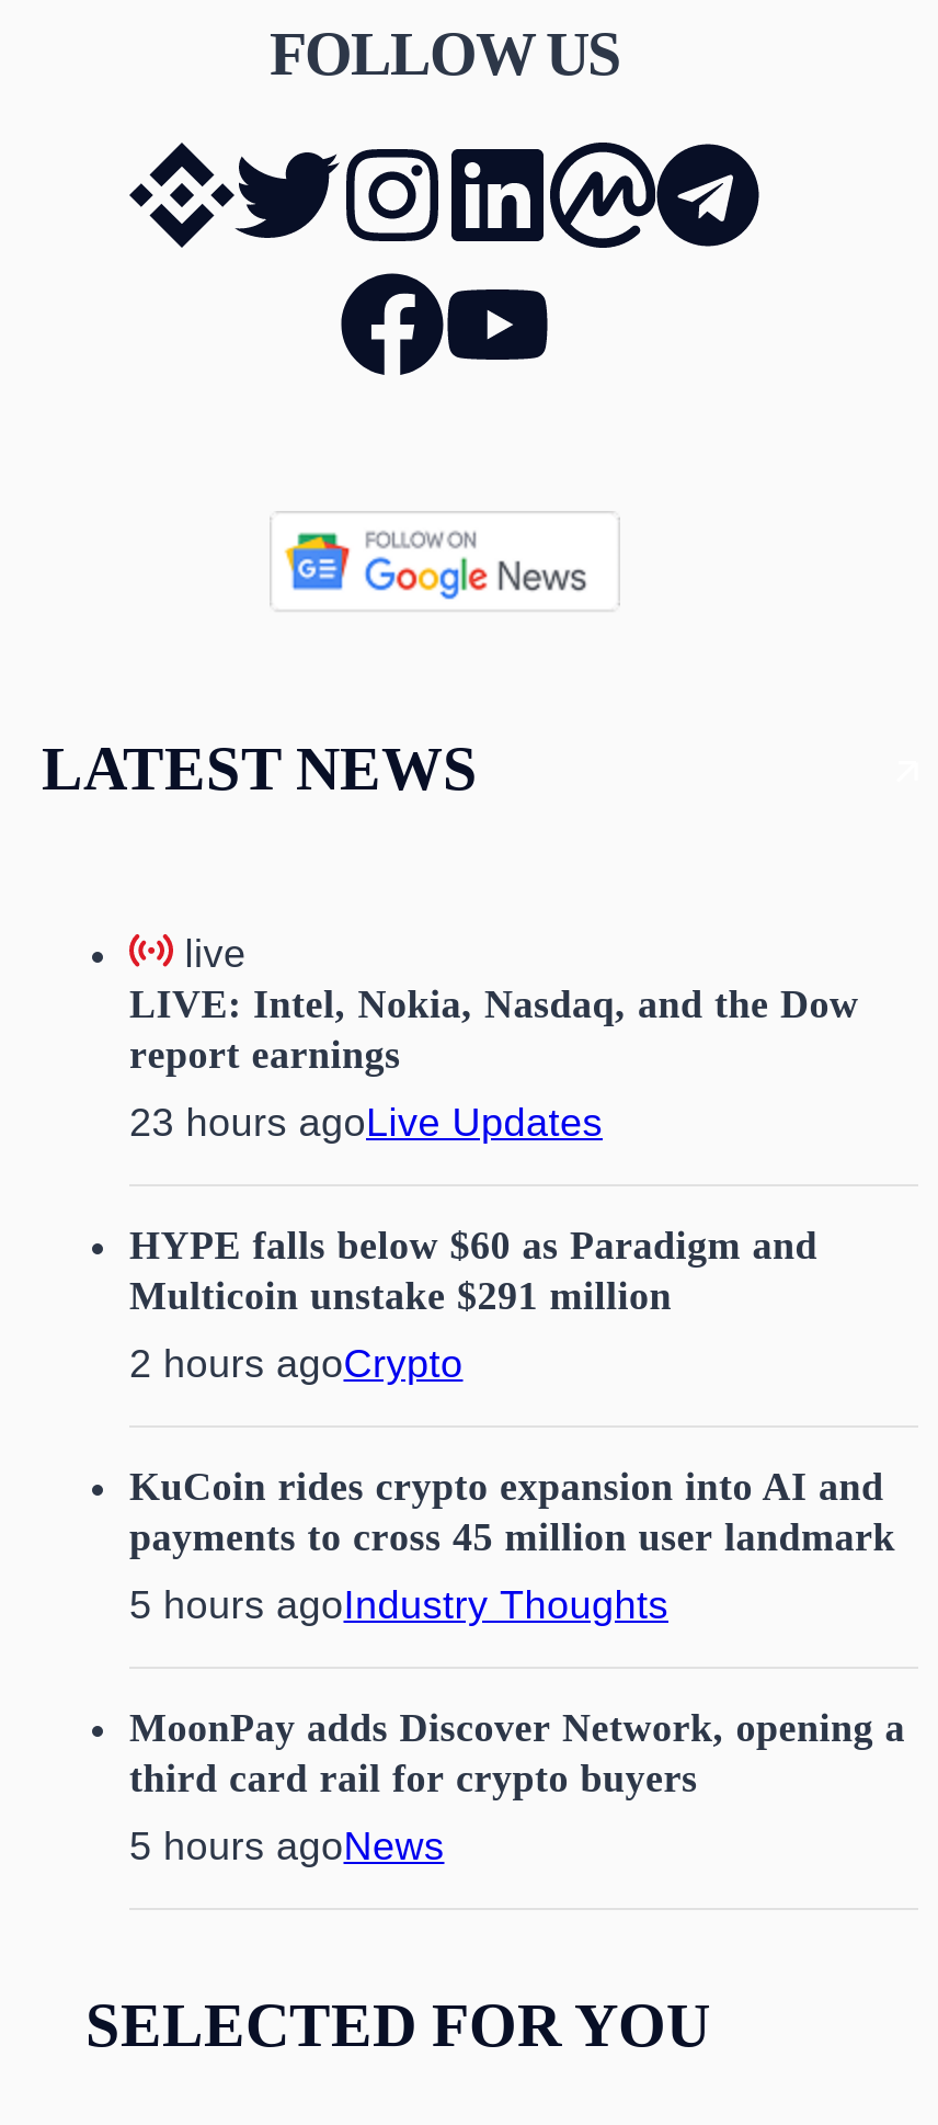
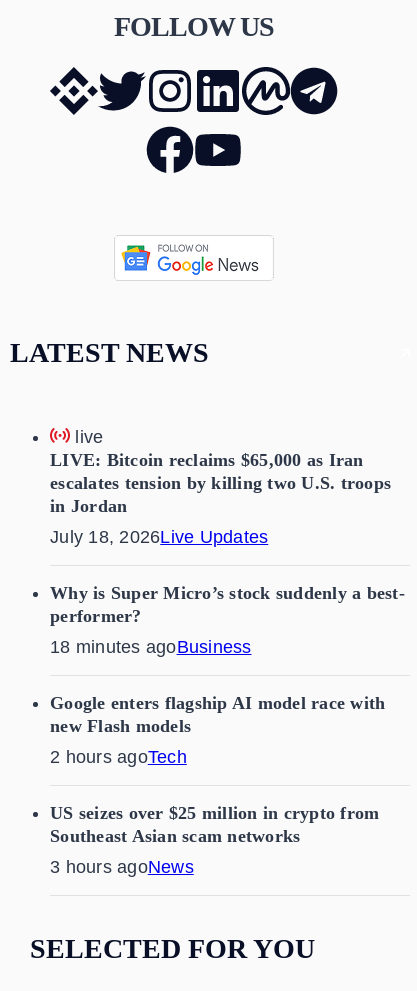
[129,982,859,1077] LIVE: Intel, Nokia, Nasdaq, and the Dow | report earnings -> [50,450,391,516] LIVE: Bitcoin reclaims $65,000 as Iran | escalates tension by killing two U.S. troops | in Jordan
[129,1101,603,1145] 23 hours agoLive Updates -> [50,527,268,547] July 18, 2026Live Updates
[129,1224,817,1318] HYPE falls below $60 as Paradigm and | Multicoin unstake $291 million -> [50,583,405,626] Why is Super Micro’s stock suddenly a best- | performer?
[129,1342,463,1386] 2 hours agoCrypto -> [50,637,251,657] 18 minutes agoBusiness
[129,1465,895,1559] KuCoin rides crypto expansion into AI and | payments to cross 45 million user landmark -> [50,693,385,736] Google enters flagship AI model race with | new Flash models
[129,1583,668,1627] 5 hours agoIndustry Thoughts -> [50,747,187,767] 2 hours agoTech
[129,1706,905,1800] MoonPay adds Discover Network, opening a | third card rail for crypto buyers -> [50,803,379,846] US seizes over $25 million in crypto from | Southeast Asian scam networks
[129,1825,444,1868] 5 hours agoNews -> [50,857,194,877] 3 hours agoNews

